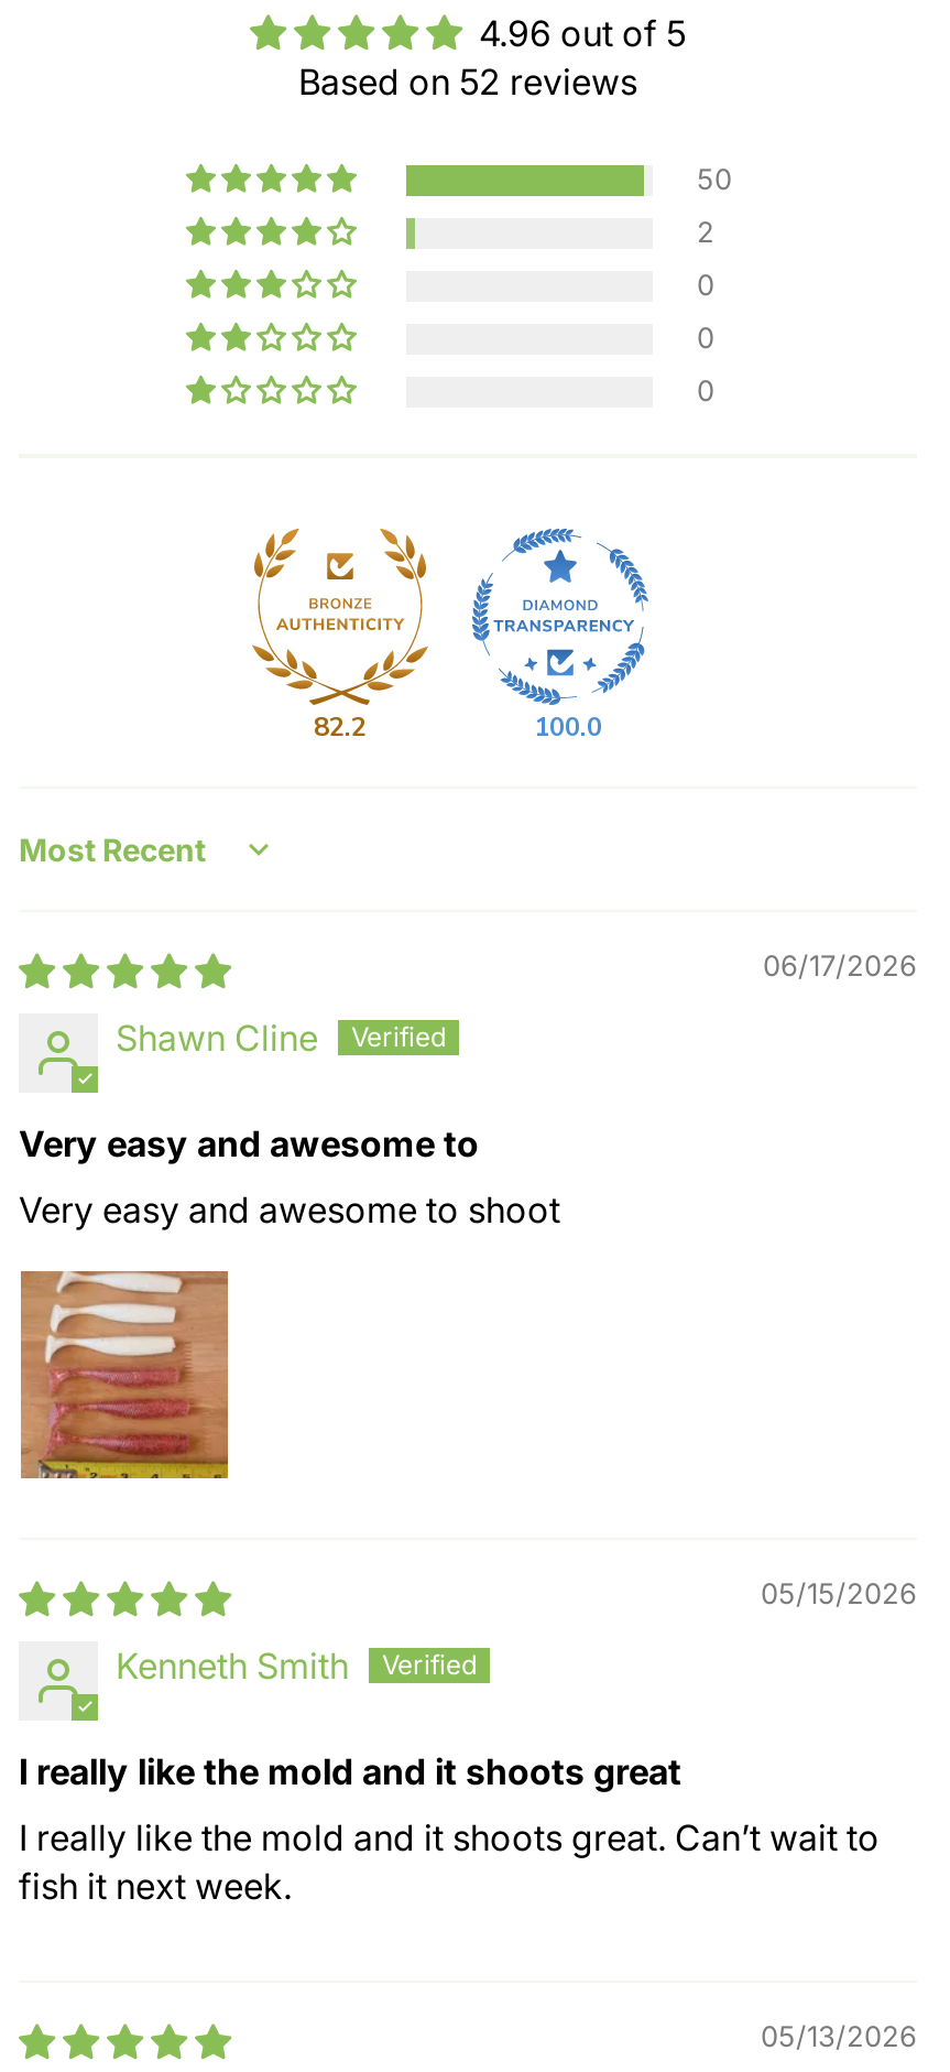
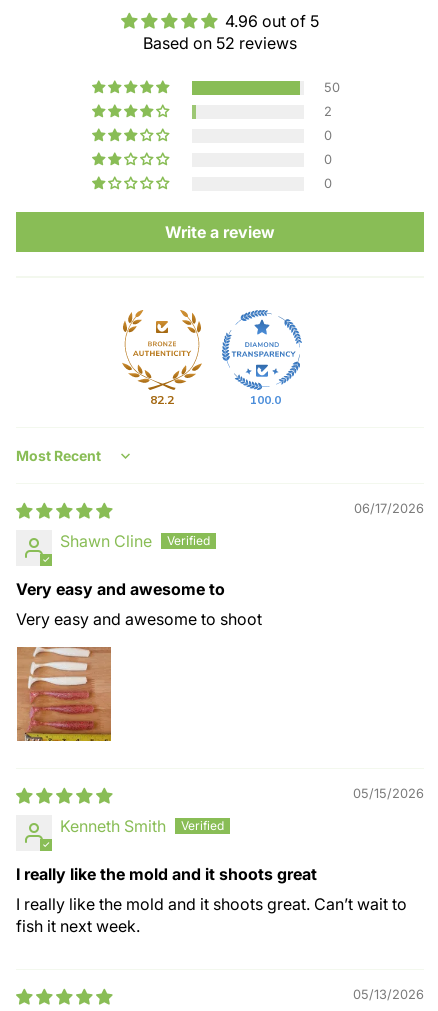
none -> [165,222,275,242] Write a review

